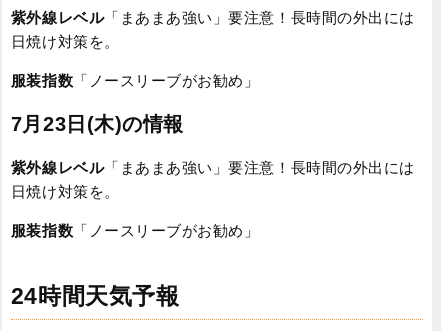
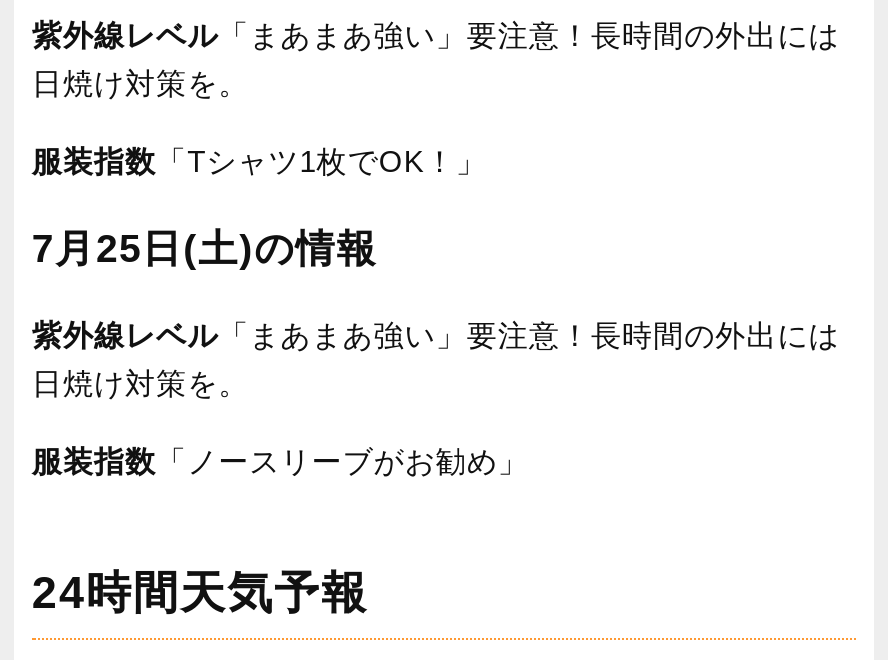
[11,72,259,89] 服装指数「ノースリーブがお勧め」 -> [32,144,487,178] 服装指数「Tシャツ1枚でOK！」
[11,113,184,135] 7月23日(木)の情報 -> [32,226,378,270] 7月25日(土)の情報

